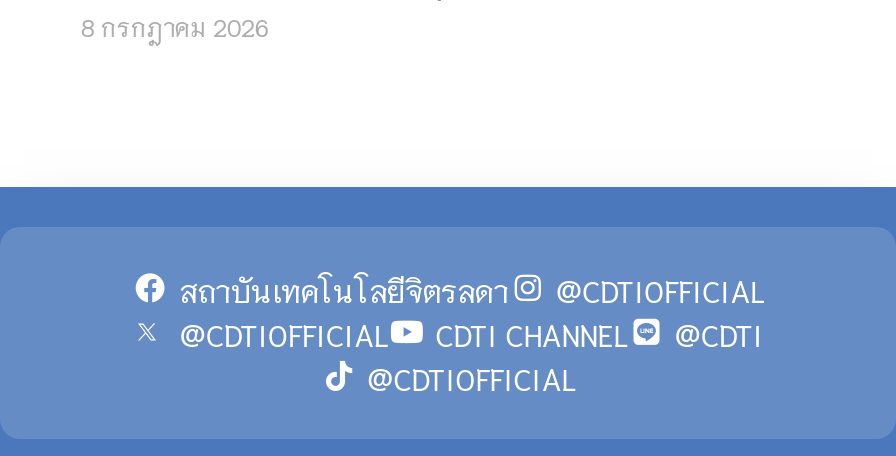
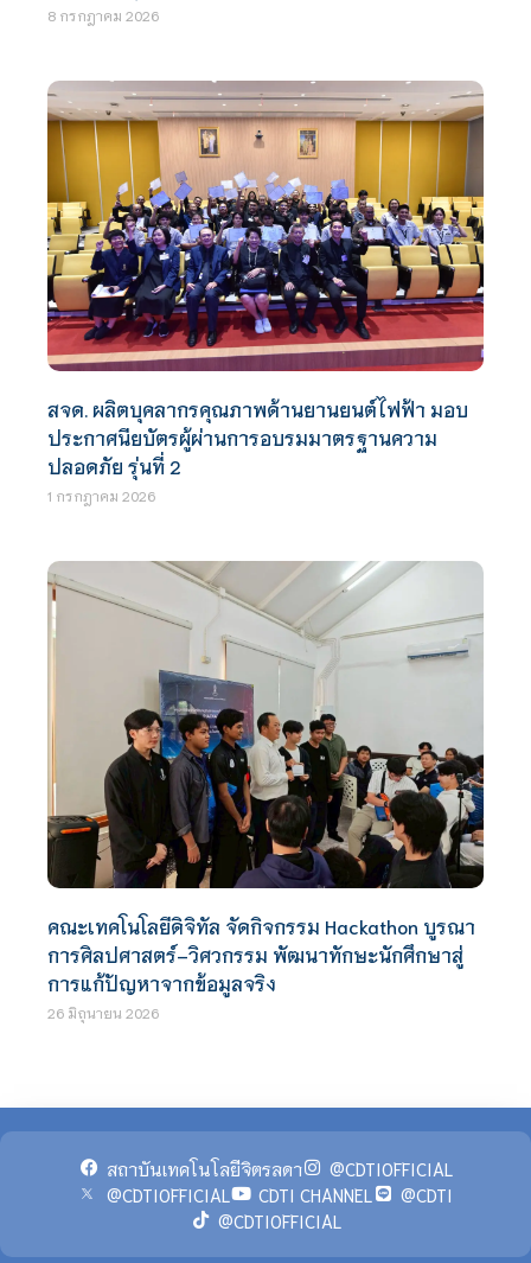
none -> [46,79,485,504] [image] | สจด. ผลิตบุคลากรคุณภาพด้านยานยนต์ไฟฟ้า มอบ | ประกาศนียบัตรผู้ผ่านการอบรมมาตรฐานความ | ปลอดภัย รุ่นที่ 2 | 1 กรกฎาคม 2026
none -> [46,560,485,1021] [image] | คณะเทคโนโลยีดิจิทัล จัดกิจกรรม Hackathon บูรณา | การศิลปศาสตร์–วิศวกรรม พัฒนาทักษะนักศึกษาสู่ | การแก้ปัญหาจากข้อมูลจริง | 26 มิถุนายน 2026

